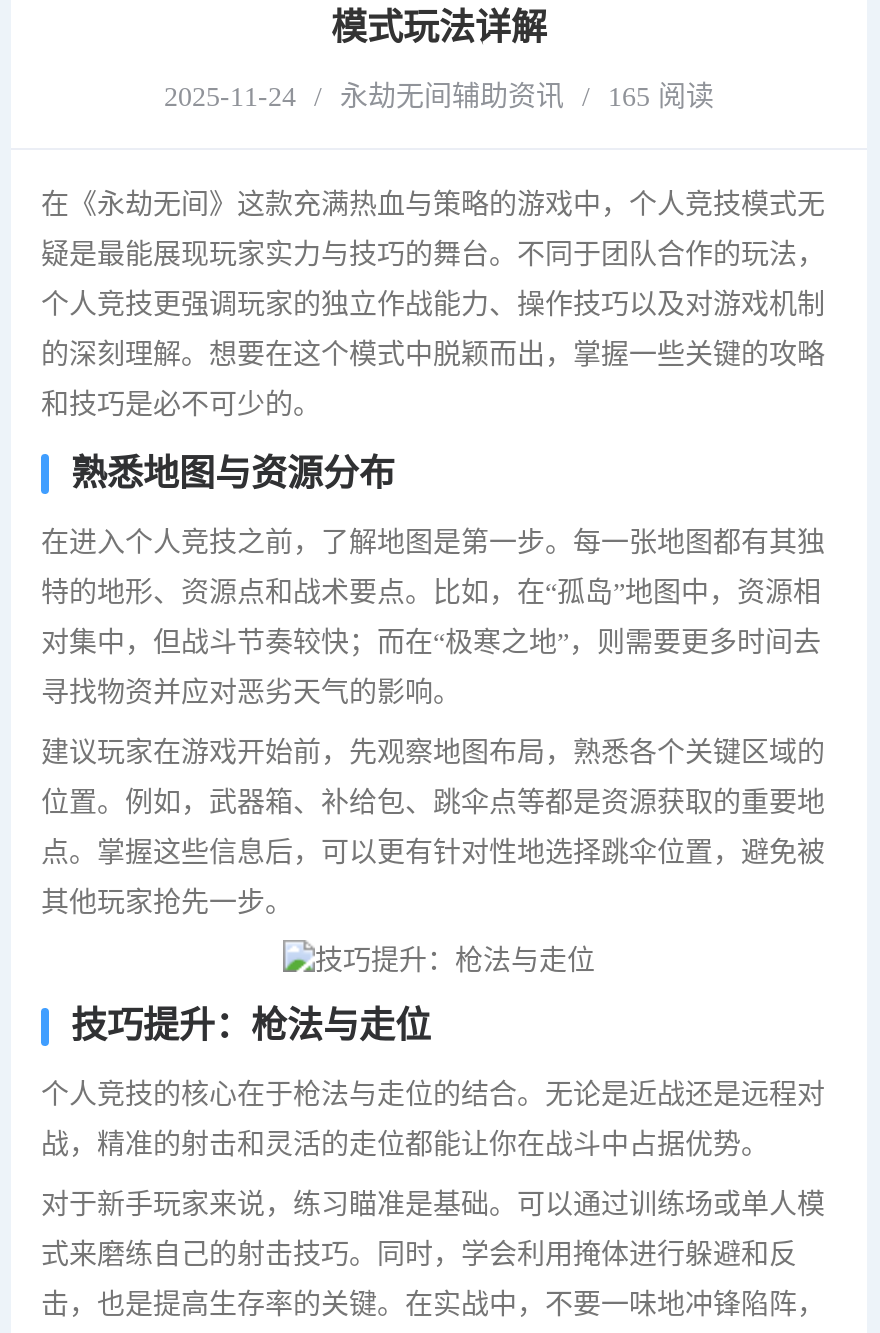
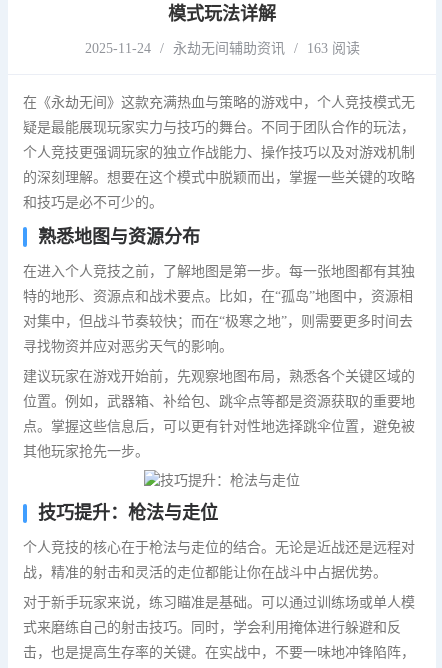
[164,82,714,112] 2025-11-24 / 永劫无间辅助资讯 / 165 阅读 -> [84,41,359,56] 2025-11-24 / 永劫无间辅助资讯 / 163 阅读

